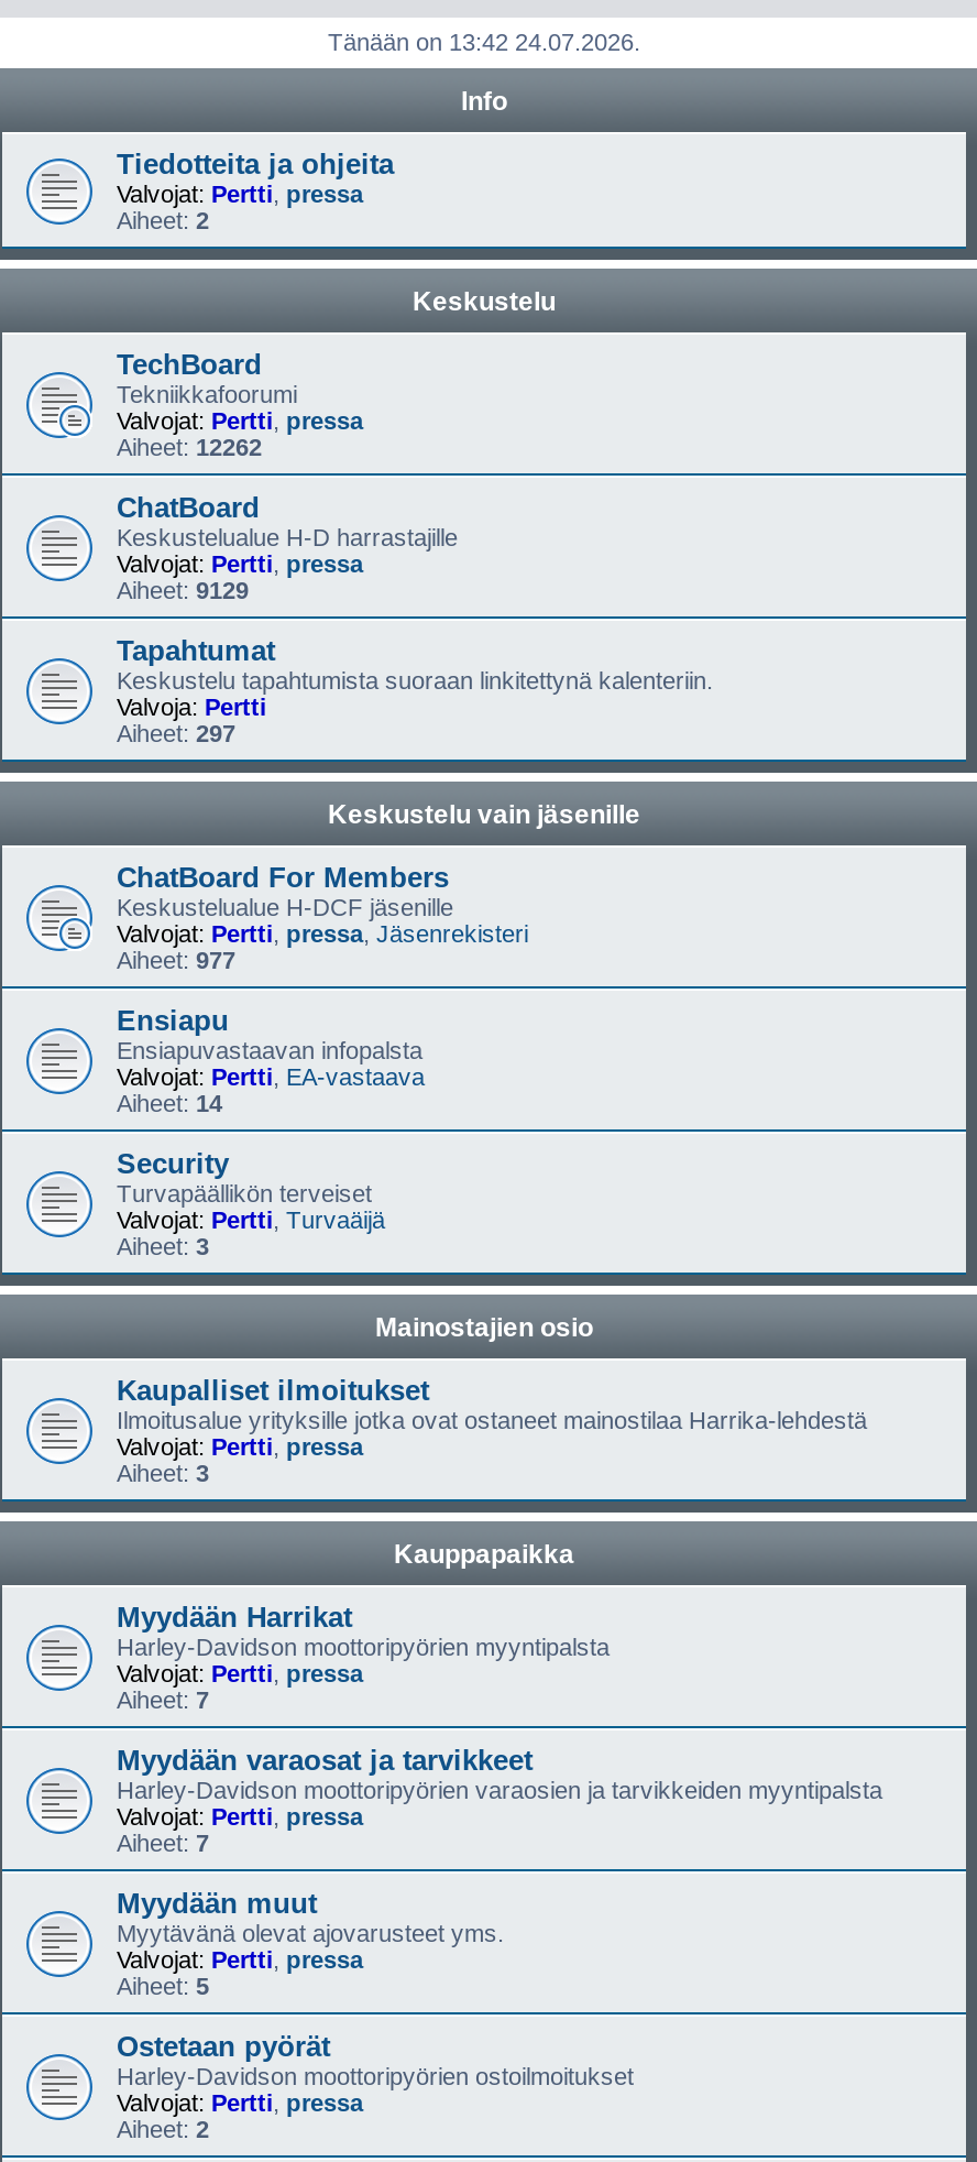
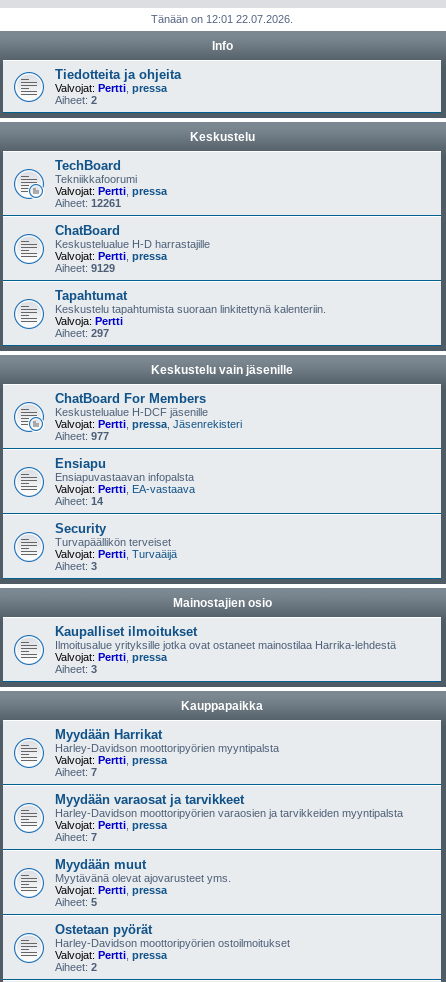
[328,29,640,55] Tänään on 13:42 24.07.2026. -> [151,13,293,25] Tänään on 12:01 22.07.2026.
[117,434,262,460] Aiheet: 12262 -> [55,197,121,209] Aiheet: 12261

